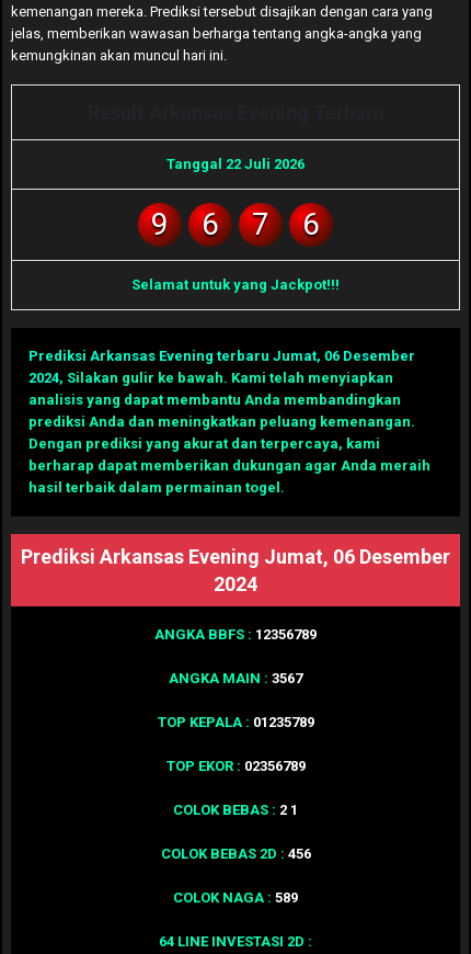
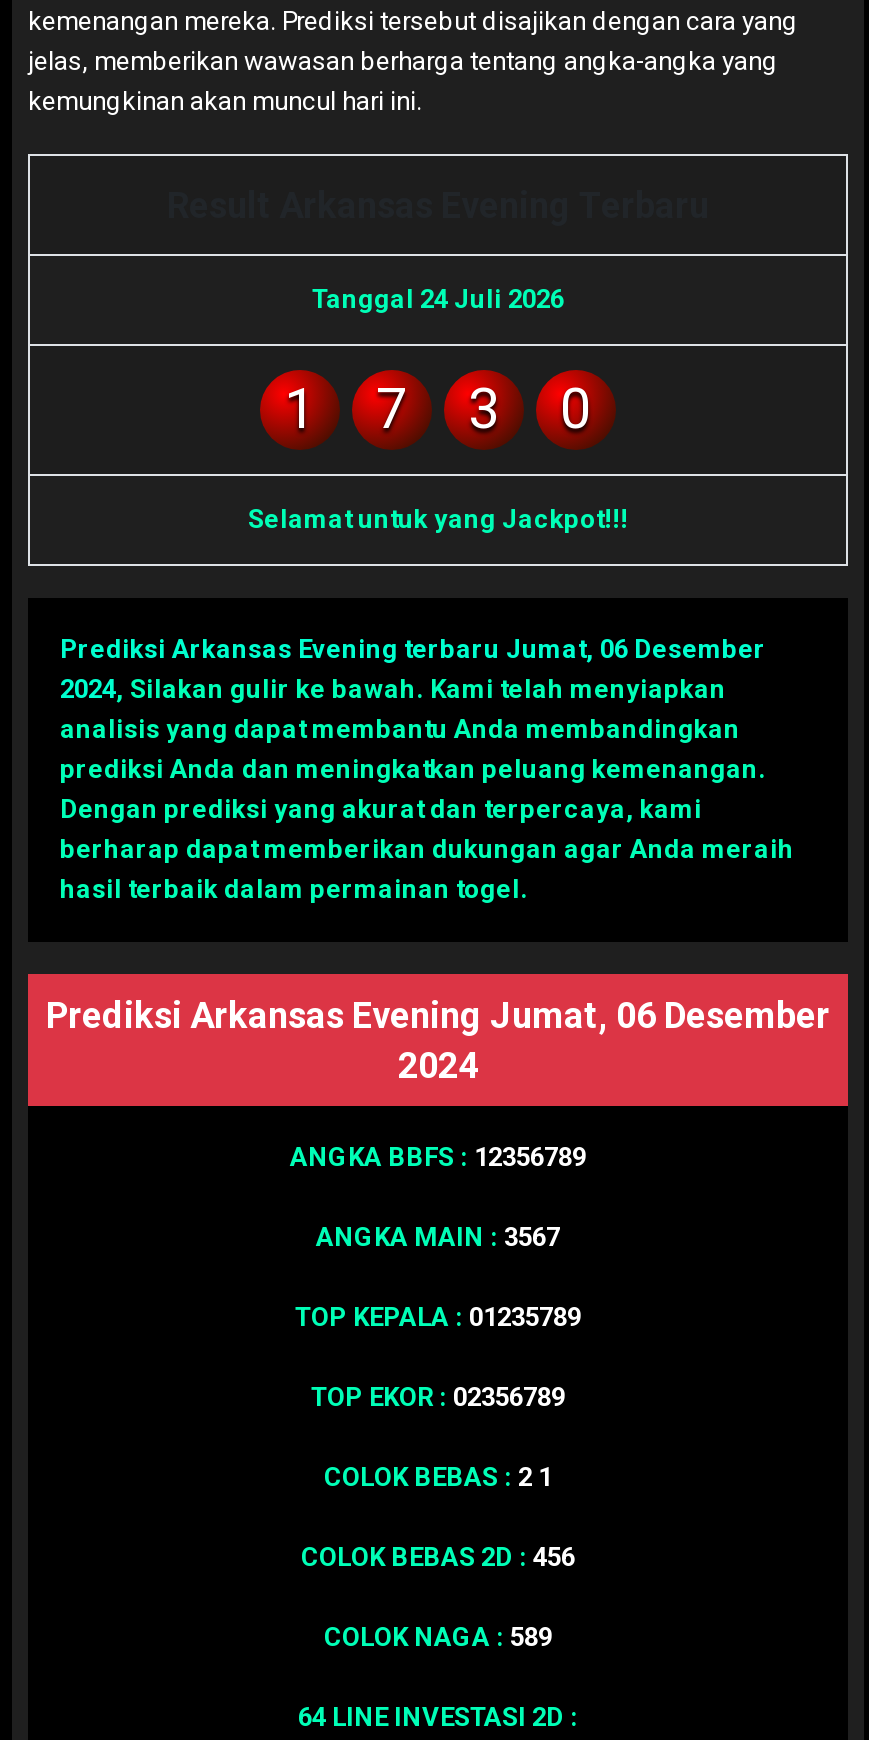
[166,156,305,172] Tanggal 22 Juli 2026 -> [312,284,564,314] Tanggal 24 Juli 2026
[151,206,219,242] 9 | 6 -> [284,376,316,442] 1
[302,206,320,242] 6 -> [468,376,592,442] 3 | 0

